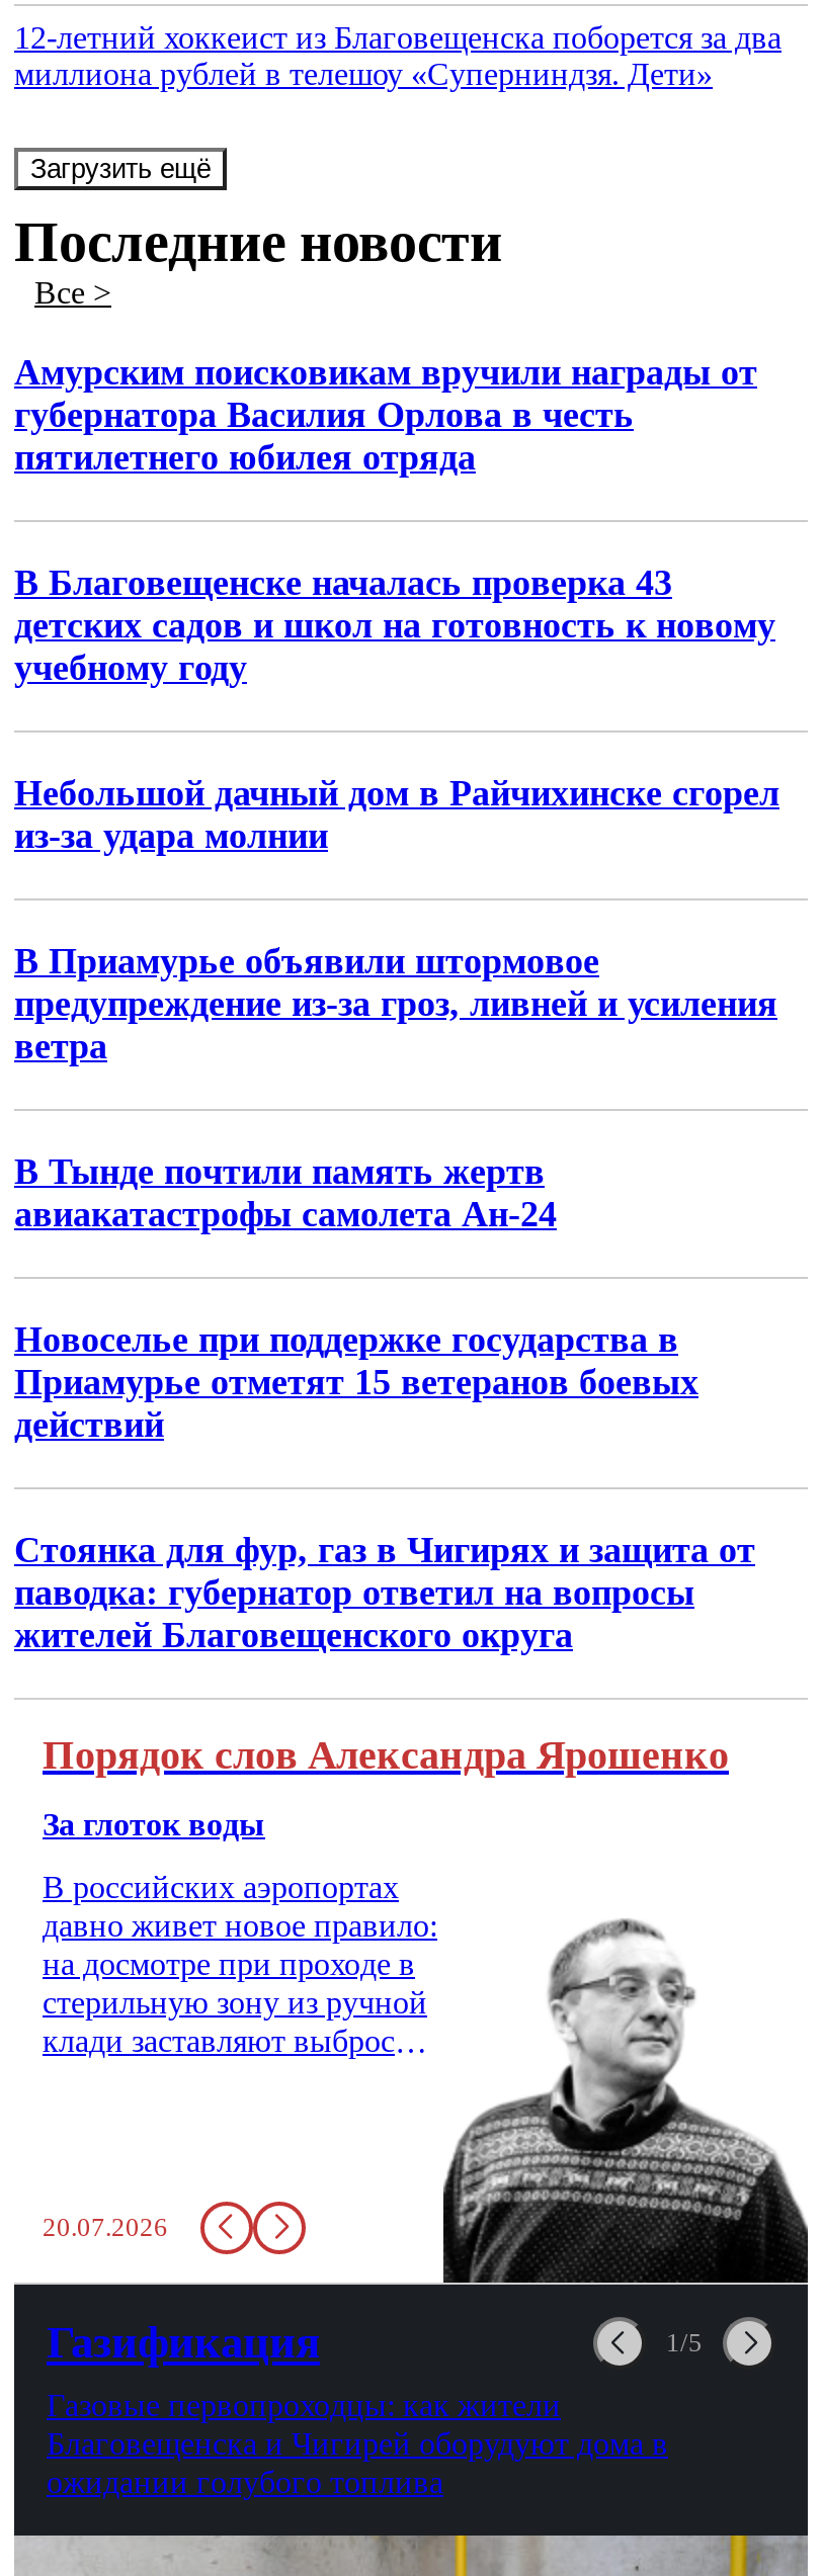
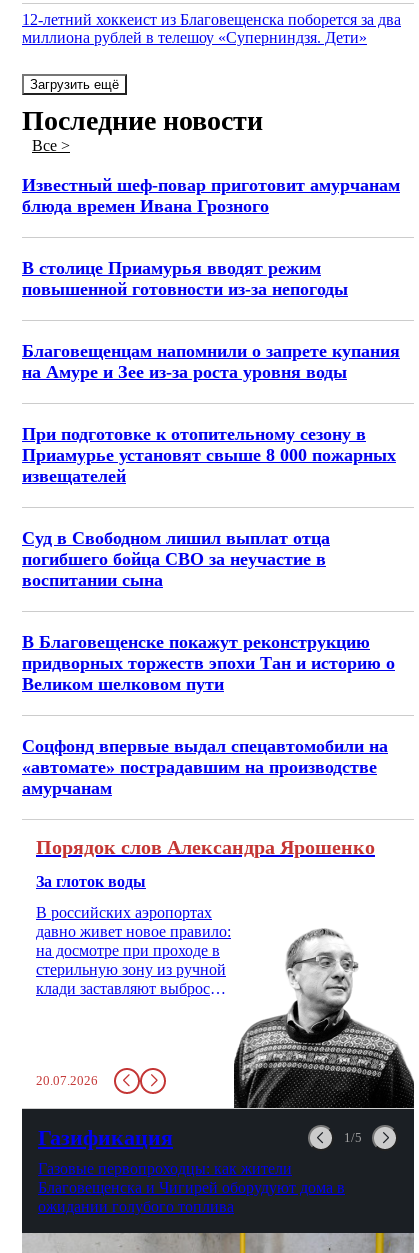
[14,353,757,478] Амурским поисковикам вручили награды от | губернатора Василия Орлова в честь | пятилетнего юбилея отряда -> [22,175,400,216] Известный шеф-повар приготовит амурчанам | блюда времен Ивана Грозного
[14,563,775,689] В Благовещенске началась проверка 43 | детских садов и школ на готовность к новому | учебному году -> [22,258,348,299] В столице Приамурья вводят режим | повышенной готовности из-за непогоды
[14,774,779,857] Небольшой дачный дом в Райчихинске сгорел | из-за удара молнии -> [22,341,400,382] Благовещенцам напомнили о запрете купания | на Амуре и Зее из-за роста уровня воды
[14,942,777,1067] В Приамурье объявили штормовое | предупреждение из-за гроз, ливней и усиления | ветра -> [22,424,396,486] При подготовке к отопительному сезону в | Приамурье установят свыше 8 000 пожарных | извещателей
[14,1152,557,1235] В Тынде почтили память жертв | авиакатастрофы самолета Ан-24 -> [22,528,330,590] Суд в Свободном лишил выплат отца | погибшего бойца СВО за неучастие в | воспитании сына
[14,1320,698,1445] Новоселье при поддержке государства в | Приамурье отметят 15 ветеранов боевых | действий -> [22,632,395,694] В Благовещенске покажут реконструкцию | придворных торжеств эпохи Тан и историю о | Великом шелковом пути
[14,1530,755,1656] Стоянка для фур, газ в Чигирях и защита от | паводка: губернатор ответил на вопросы | жителей Благовещенского округа -> [22,736,388,798] Соцфонд впервые выдал спецавтомобили на | «автомате» пострадавшим на производстве | амурчанам

